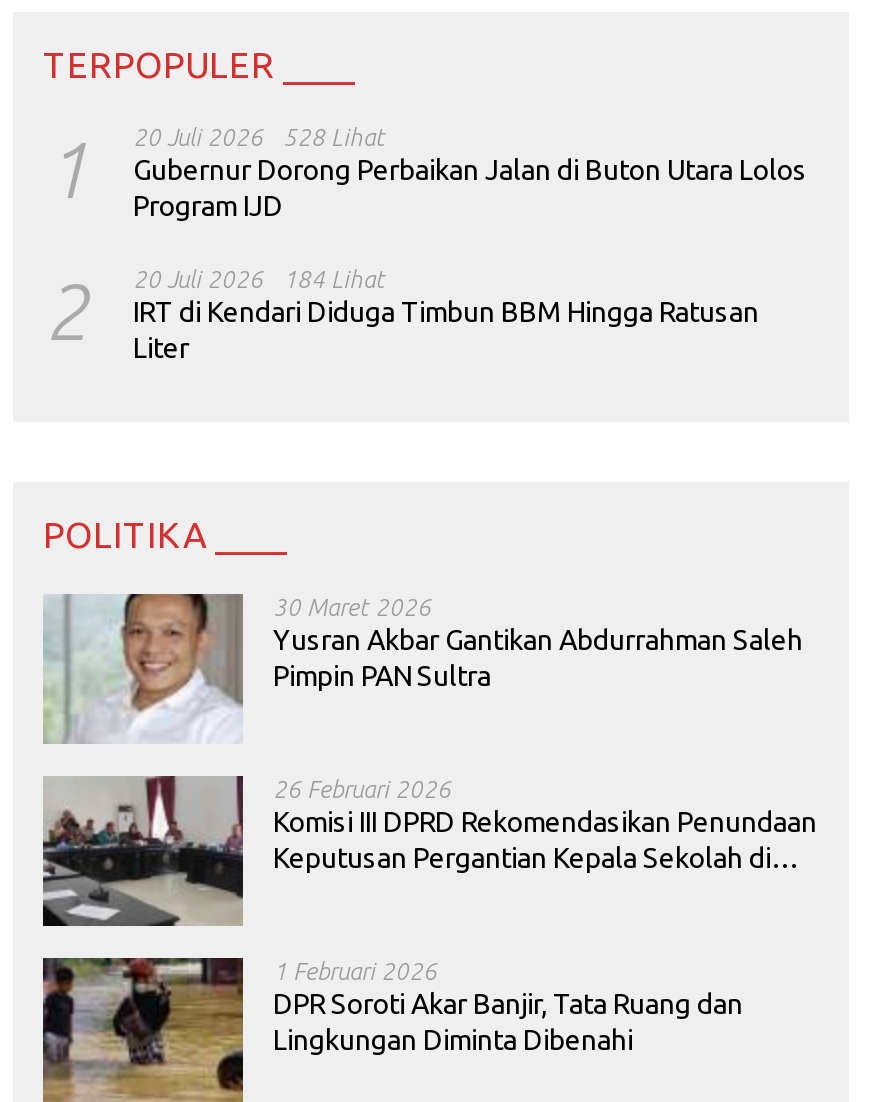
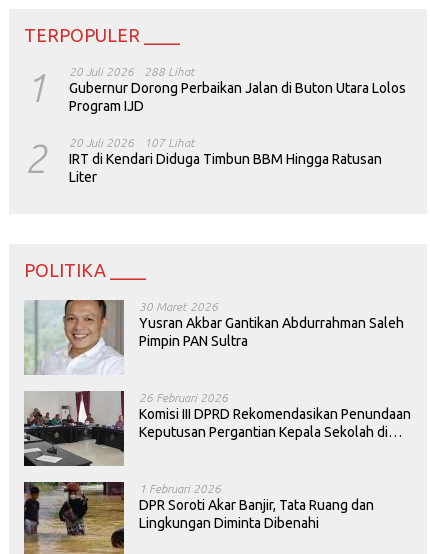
[43,124,807,222] 1 20 Juli 2026 Gubernur Dorong Perbaikan Jalan di Buton Utara Lolos Program IJD 528 Lihat -> [24,65,406,114] 1 20 Juli 2026 Gubernur Dorong Perbaikan Jalan di Buton Utara Lolos Program IJD 288 Lihat
[43,266,759,364] 2 20 Juli 2026 IRT di Kendari Diduga Timbun BBM Hingga Ratusan Liter 184 Lihat -> [24,136,382,185] 2 20 Juli 2026 IRT di Kendari Diduga Timbun BBM Hingga Ratusan Liter 107 Lihat

